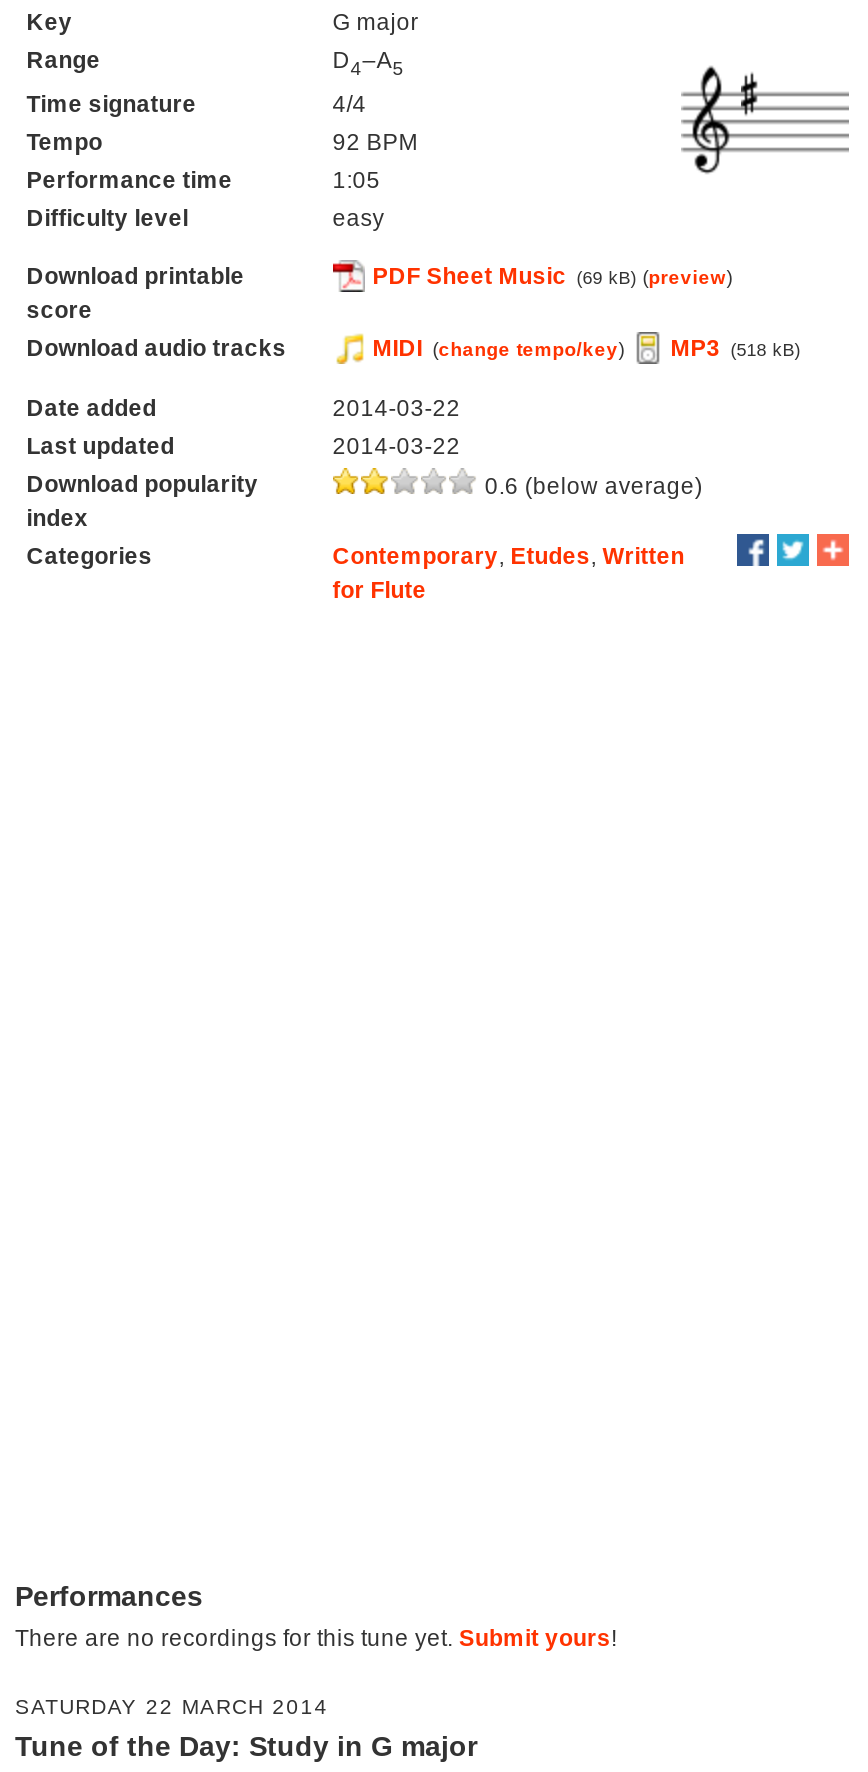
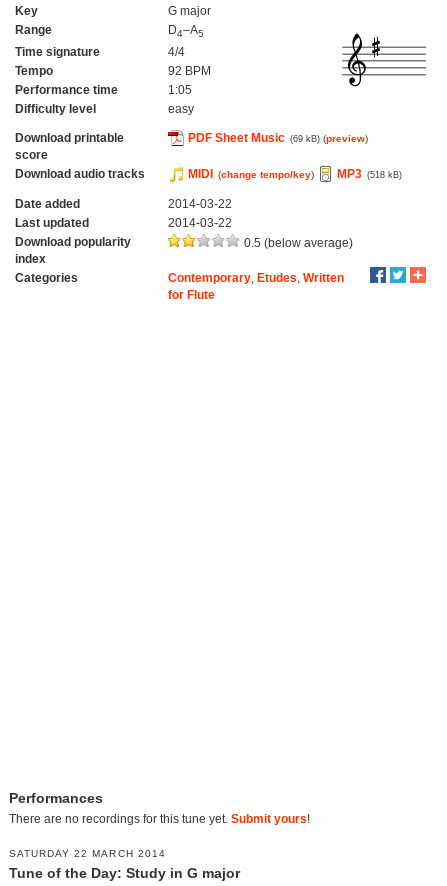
[479,474,703,498] 0.6 (below average) -> [241,237,353,249] 0.5 (below average)

